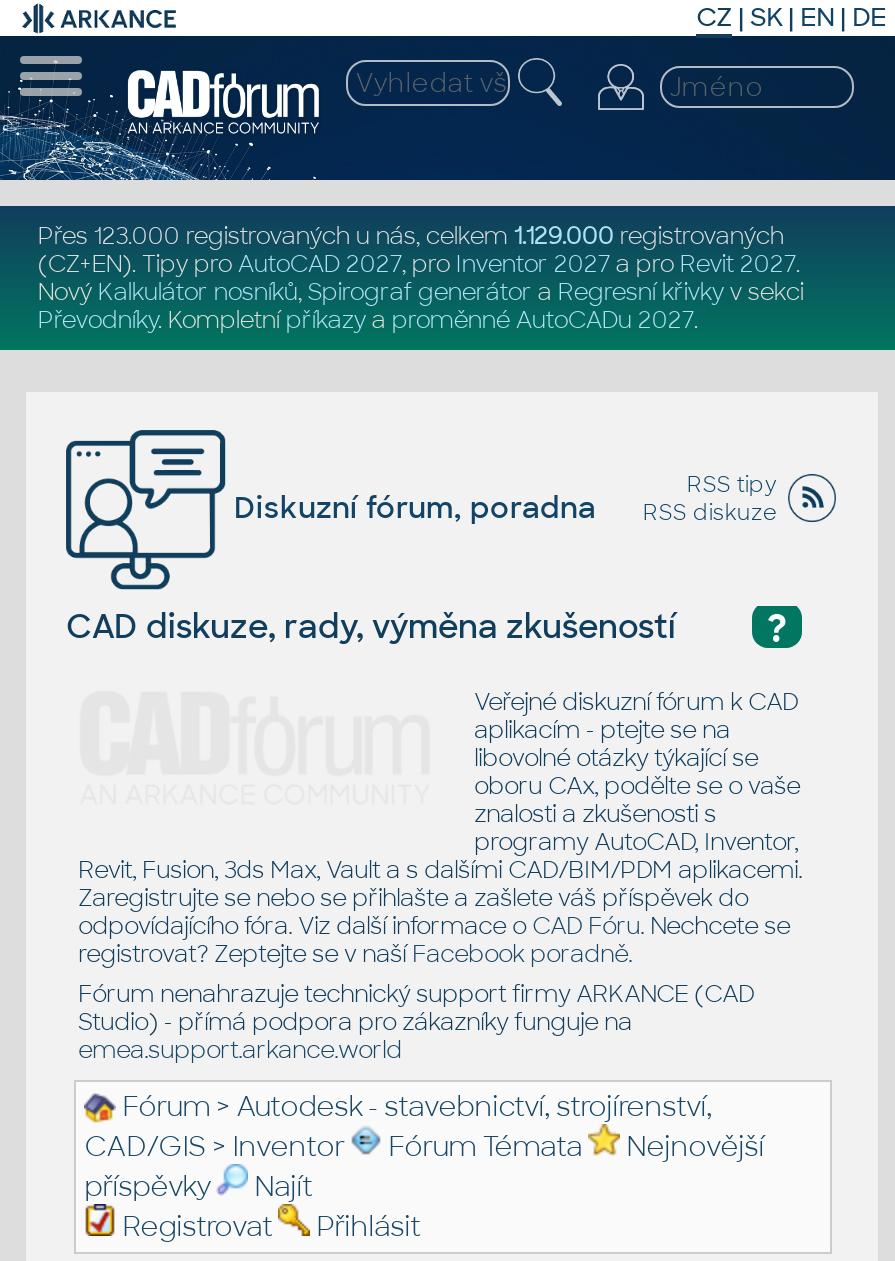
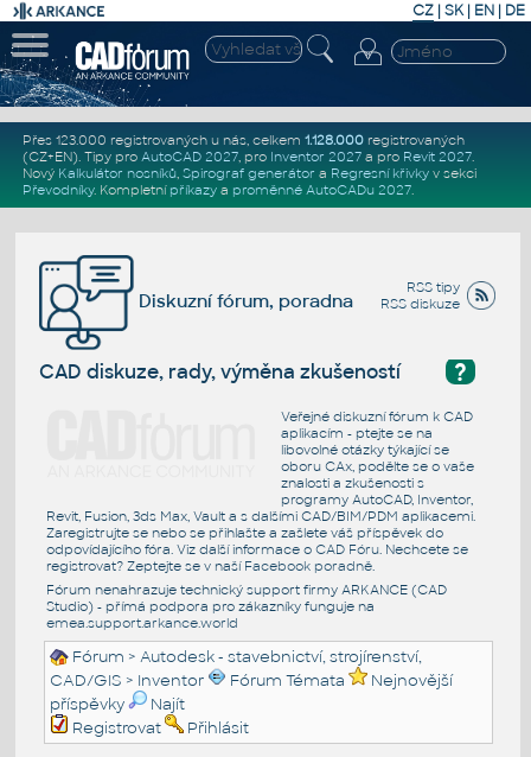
[38,222,784,250] Přes 123.000 registrovaných u nás, celkem 1.129.000 registrovaných -> [22,132,464,148] Přes 123.000 registrovaných u nás, celkem 1.128.000 registrovaných

